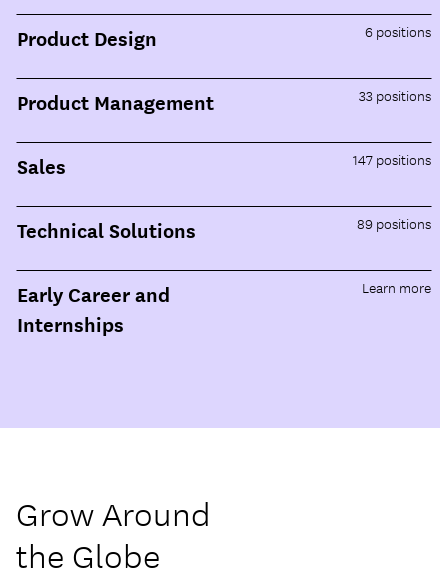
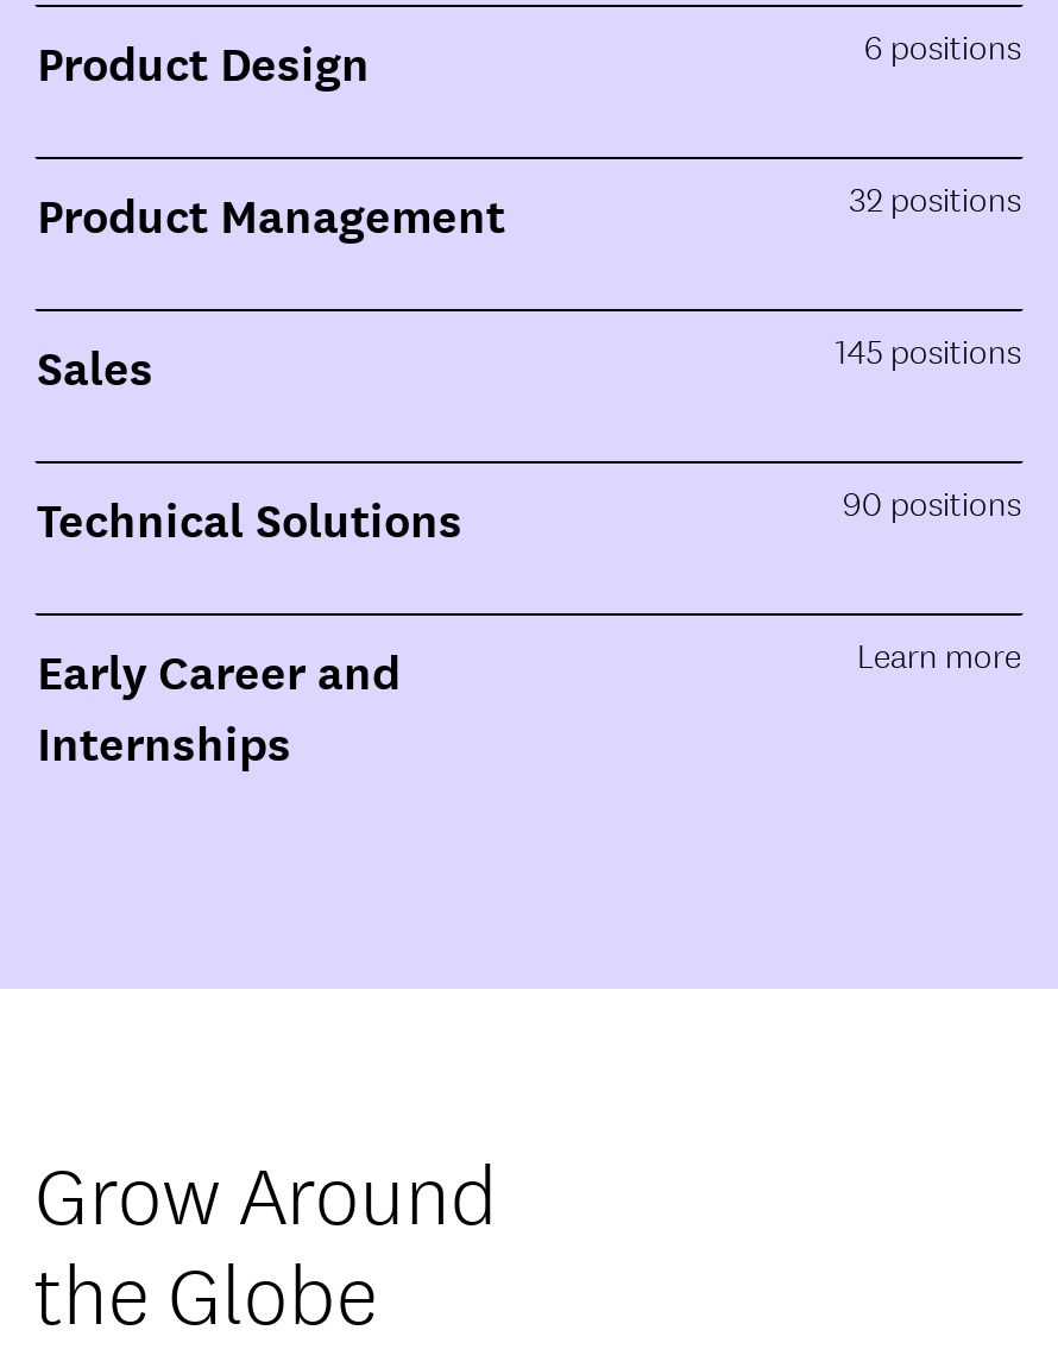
[359,84,431,106] 33 positions -> [850,172,1021,224] 32 positions
[353,148,431,170] 147 positions -> [835,324,1021,377] 145 positions
[357,212,431,234] 89 positions -> [843,476,1021,529] 90 positions

